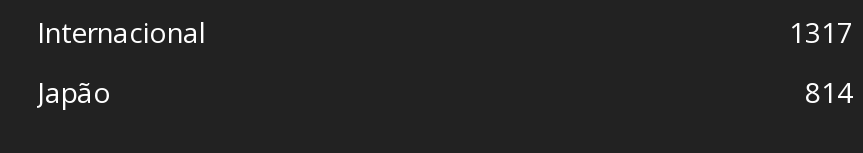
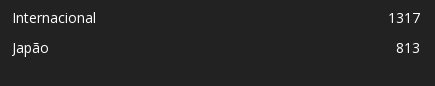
[805,73,853,111] 814 -> [396,38,420,57] 813

